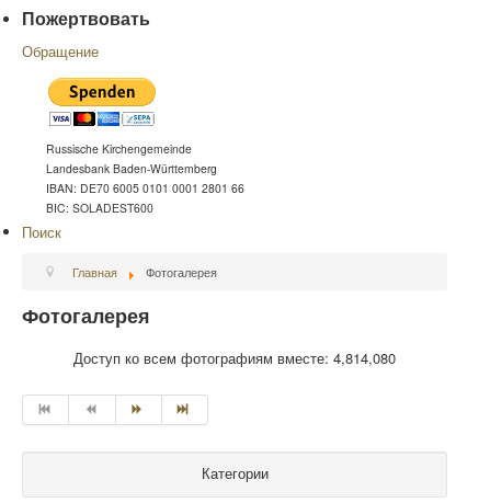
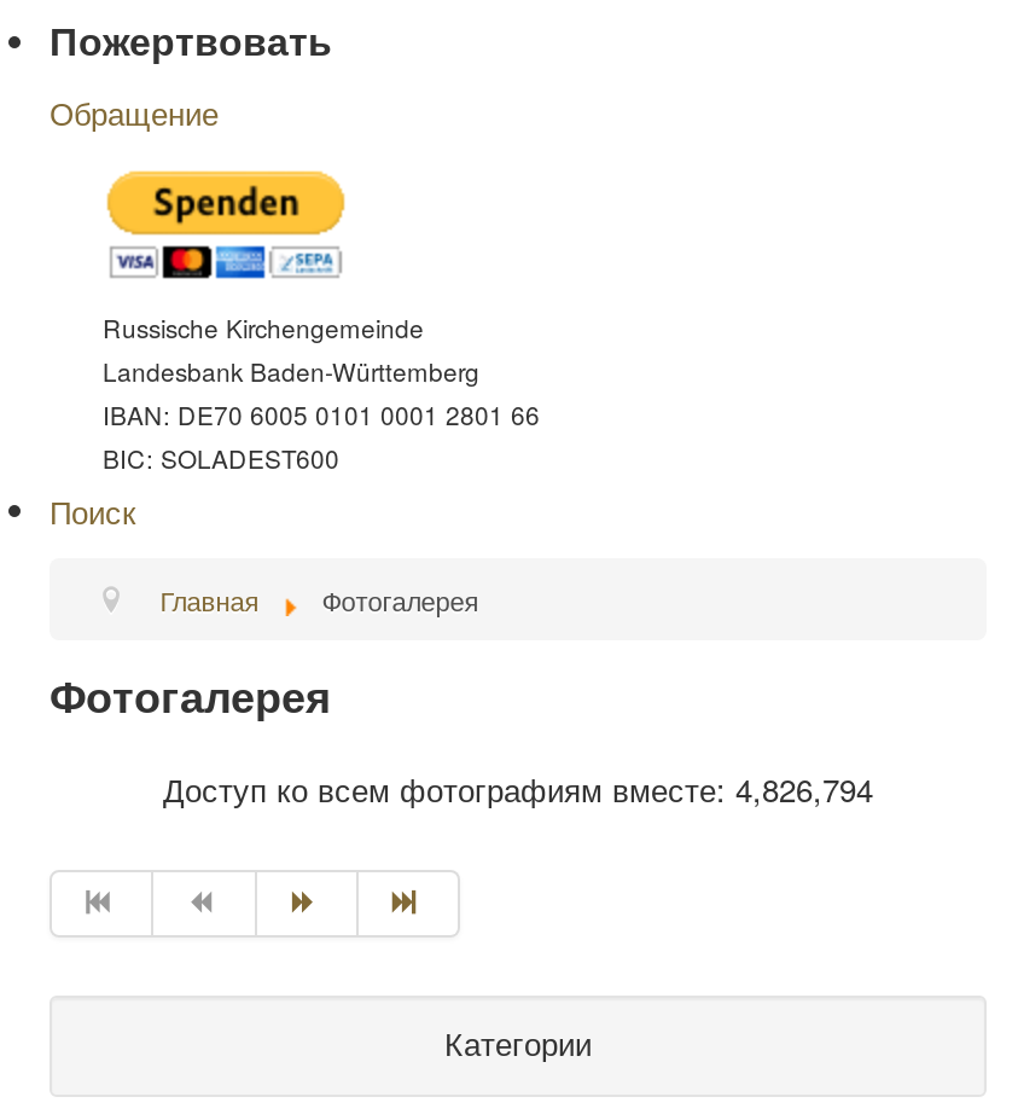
[73,347,396,368] Доступ ко всем фотографиям вместе: 4,814,080 -> [163,765,873,811] Доступ ко всем фотографиям вместе: 4,826,794

